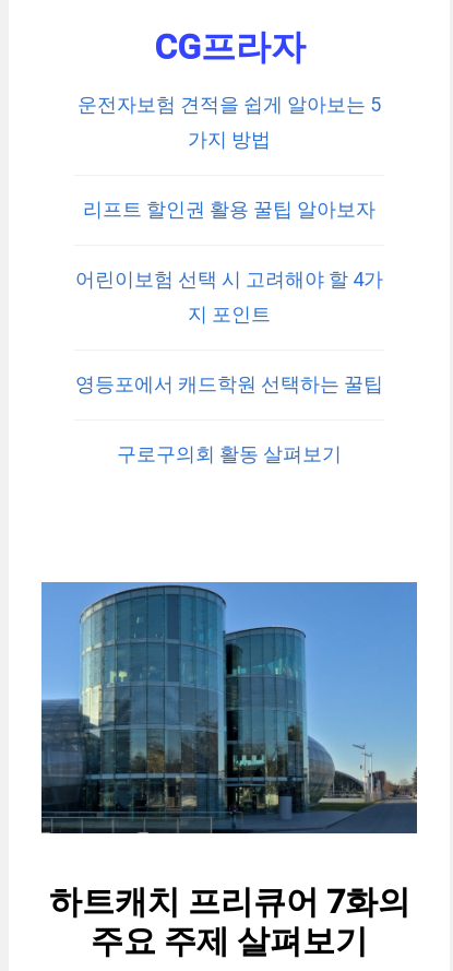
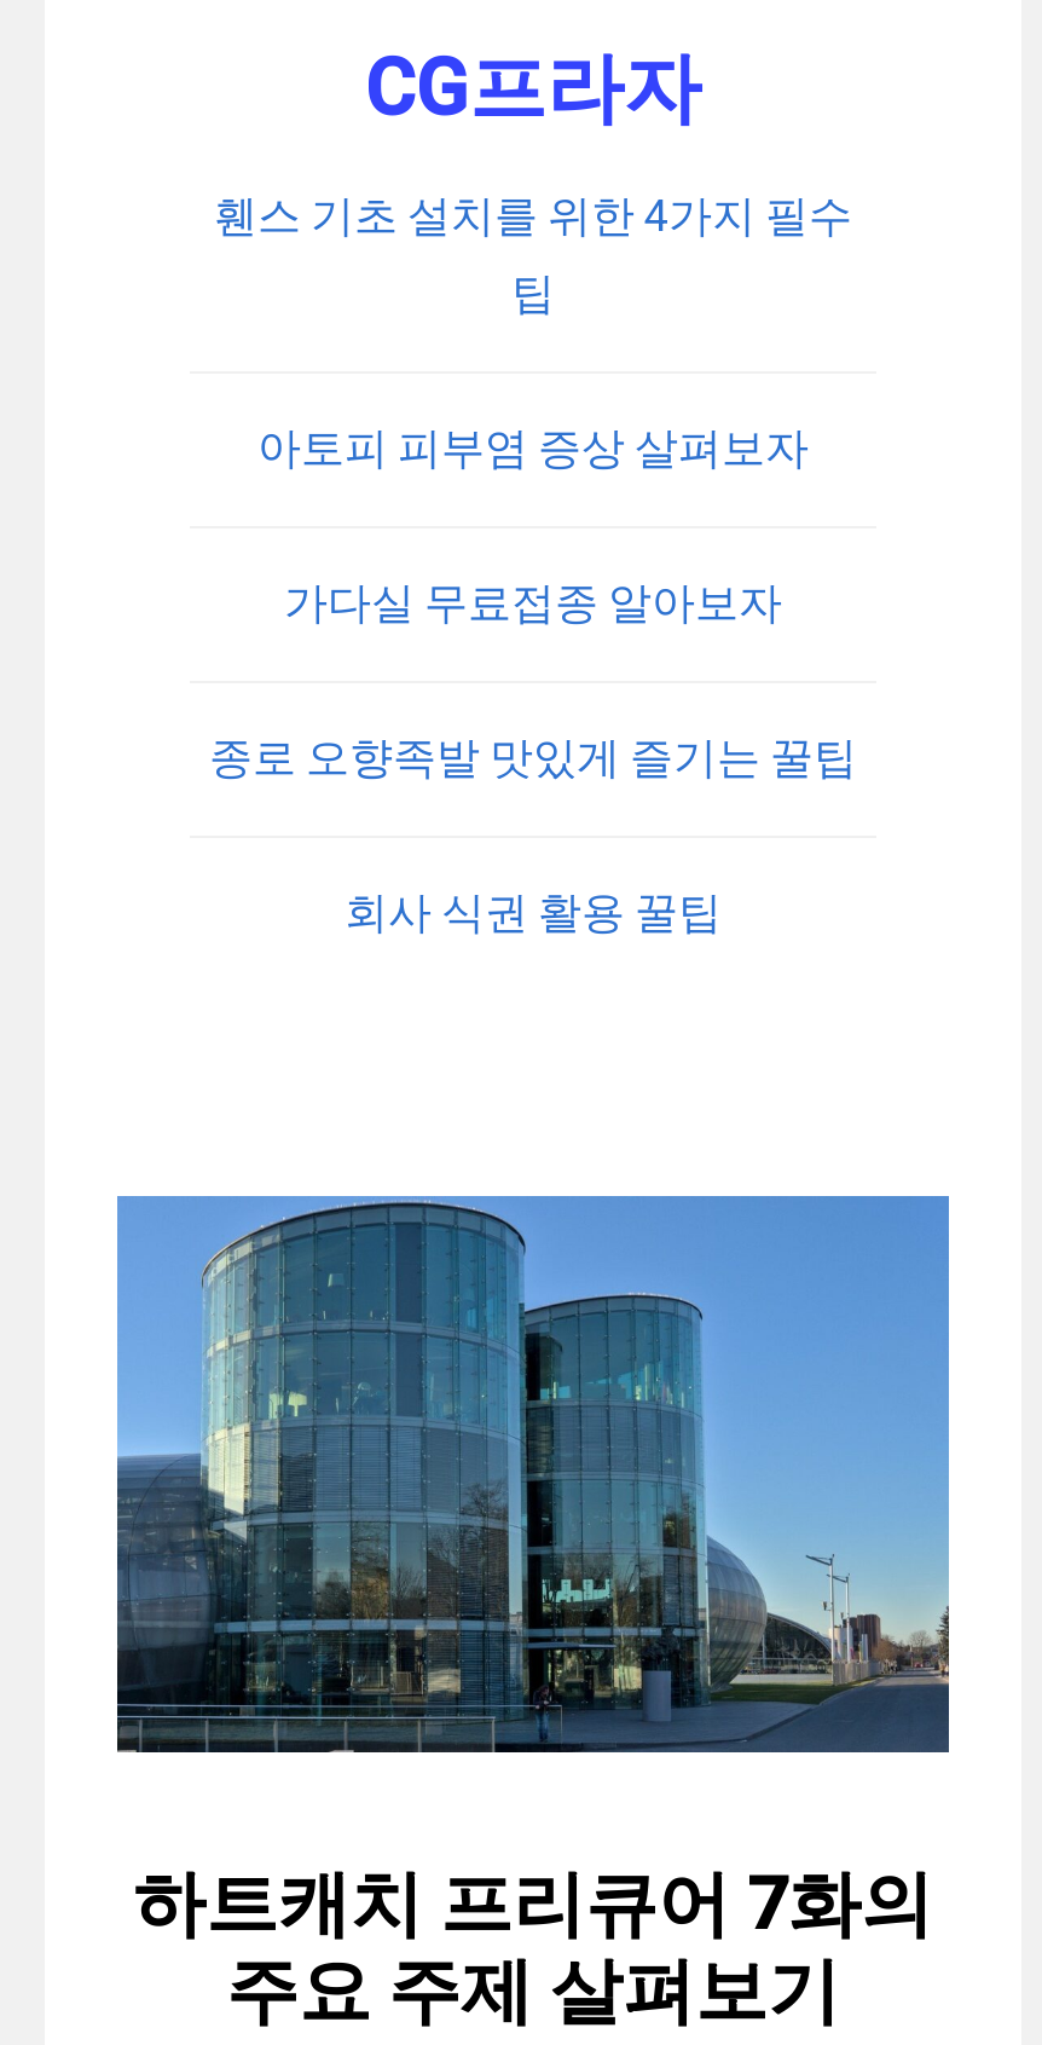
[75,93,383,466] 운전자보험 견적을 쉽게 알아보는 5 | 가지 방법 | 리프트 할인권 활용 꿀팁 알아보자 | 어린이보험 선택 시 고려해야 할 4가 | 지 포인트 | 영등포에서 캐드학원 선택하는 꿀팁 | 구로구의회 활동 살펴보기 -> [209,191,857,938] 휀스 기초 설치를 위한 4가지 필수 | 팁 | 아토피 피부염 증상 살펴보자 | 가다실 무료접종 알아보자 | 종로 오향족발 맛있게 즐기는 꿀팁 | 회사 식권 활용 꿀팁

